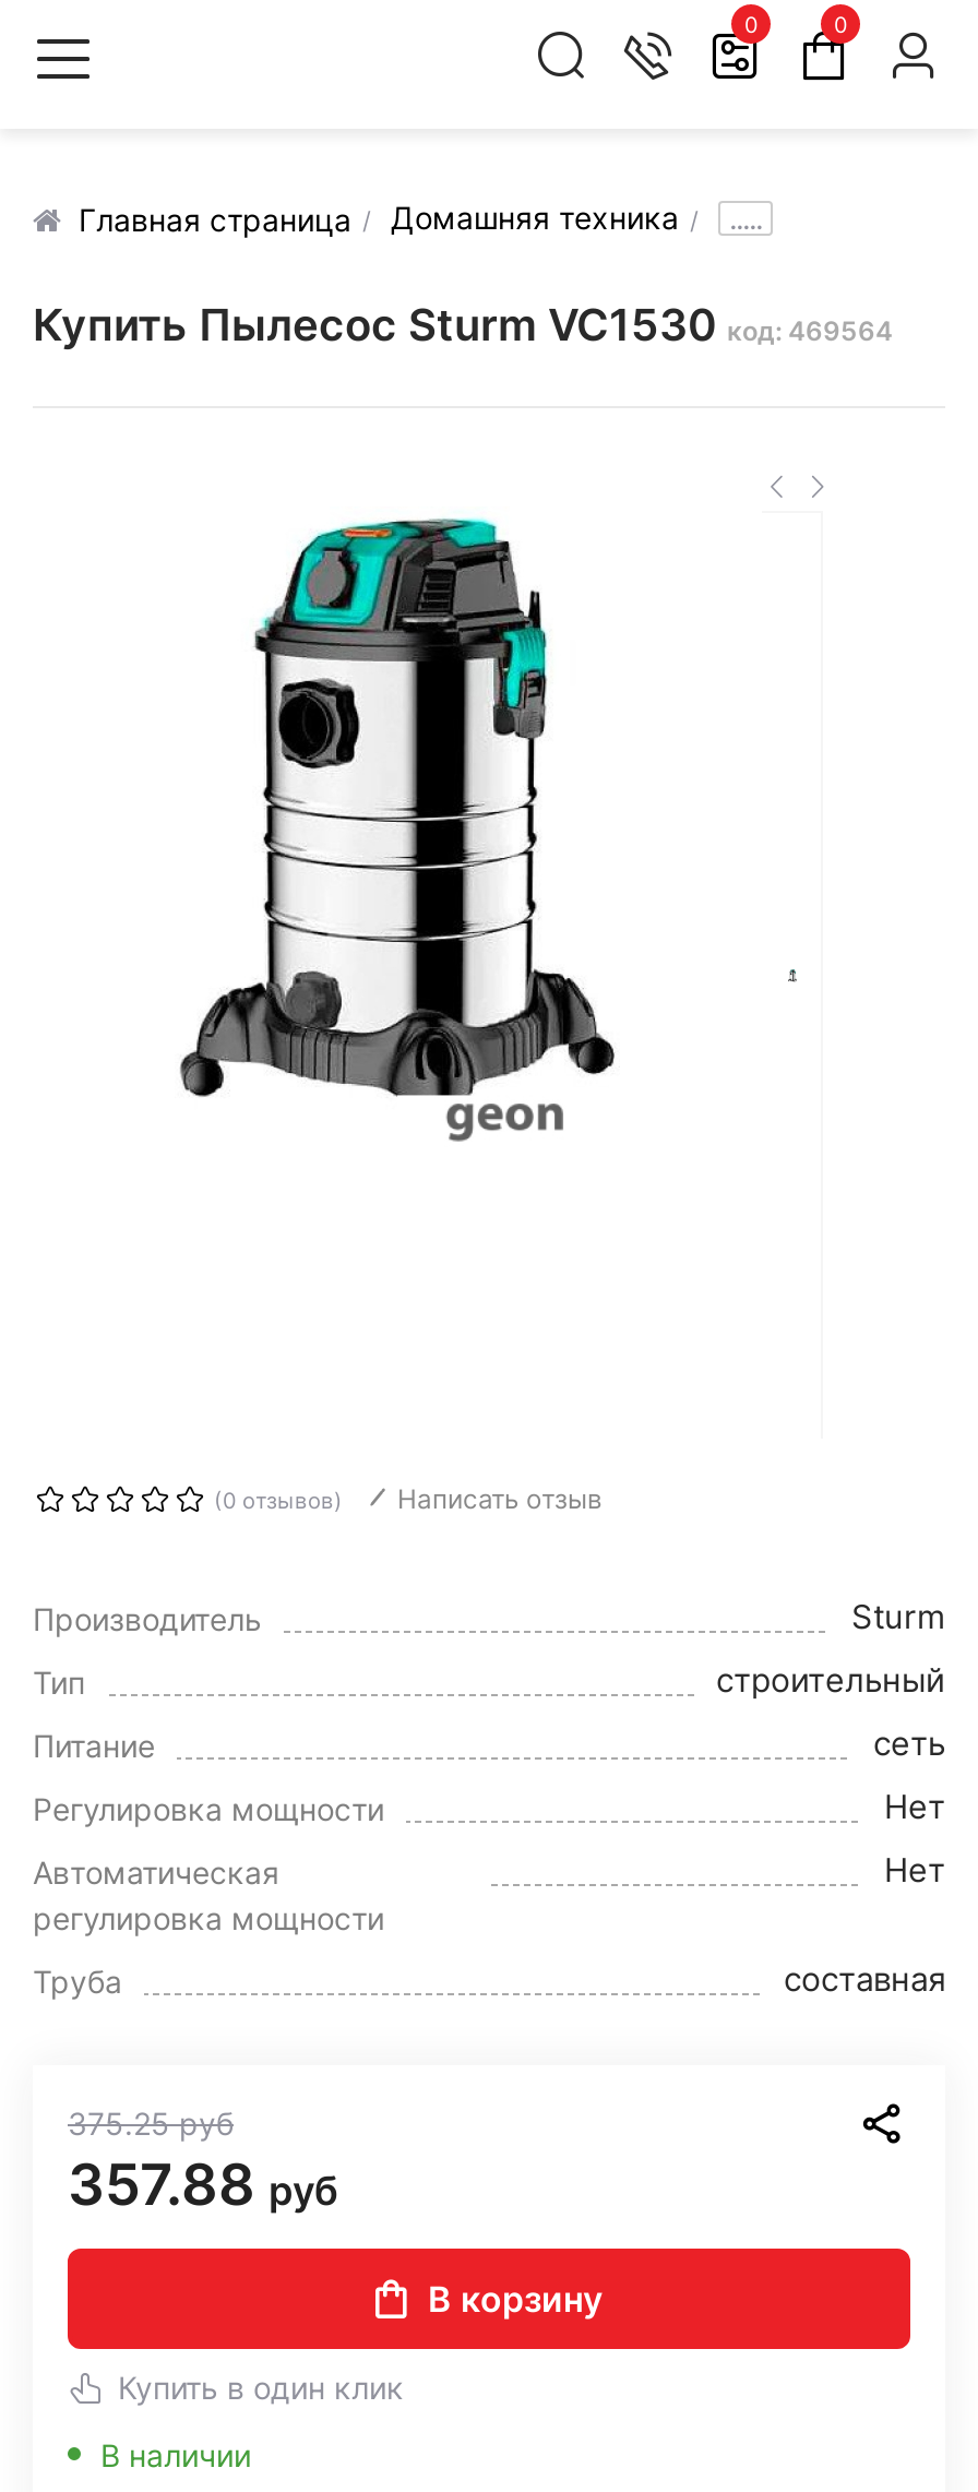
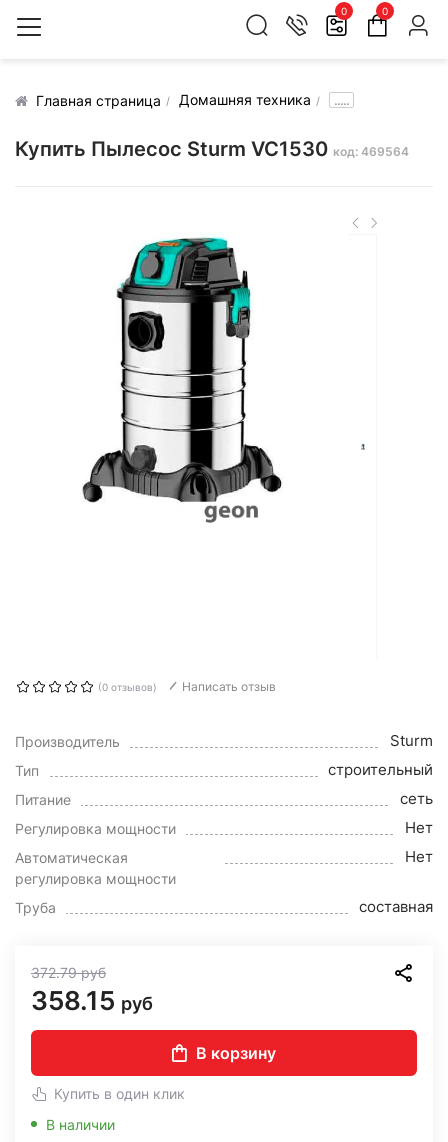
[68,2105,234,2142] 375.25руб -> [31,964,106,981] 372.79руб
[68,2150,338,2218] 357.88 руб -> [31,985,153,1016] 358.15 руб

